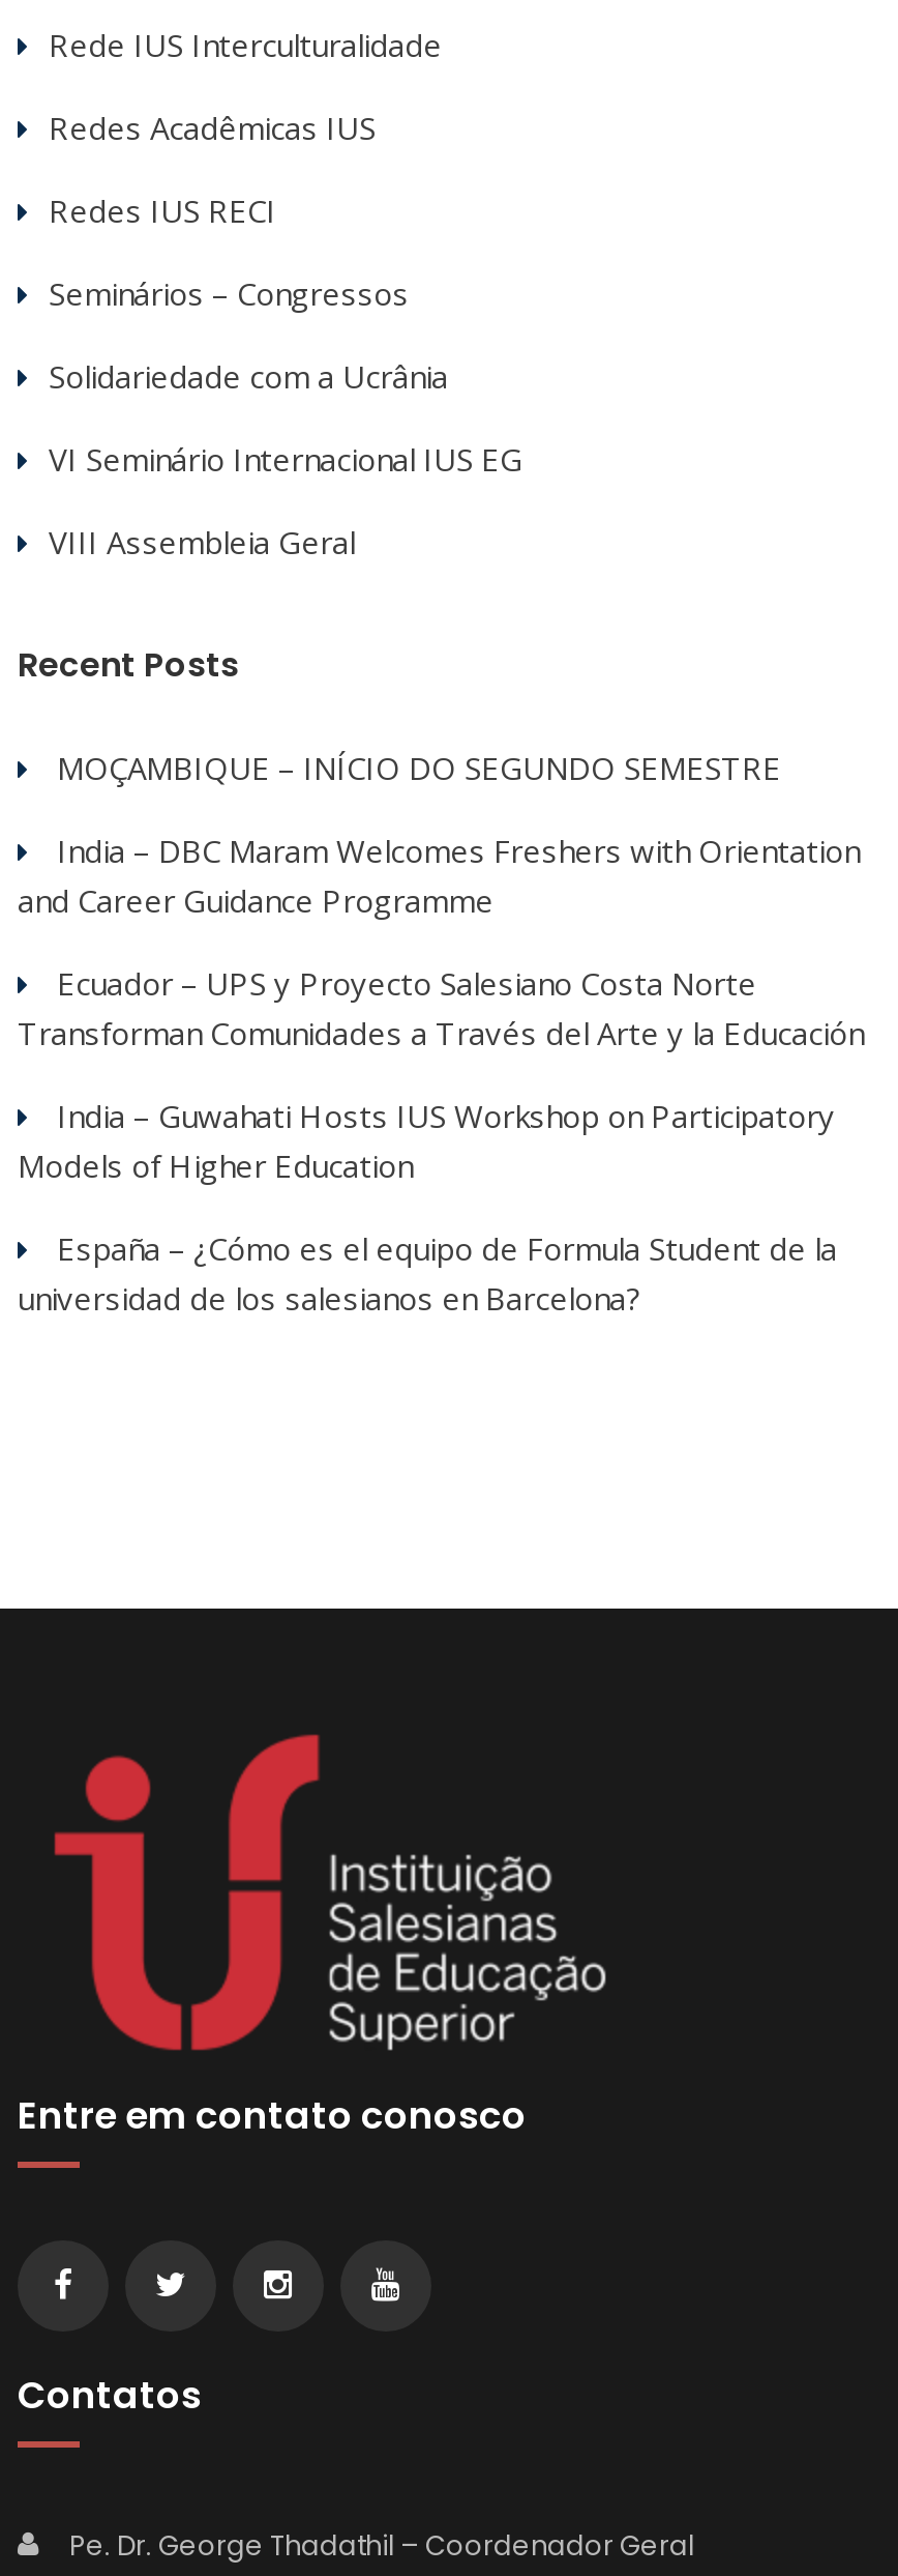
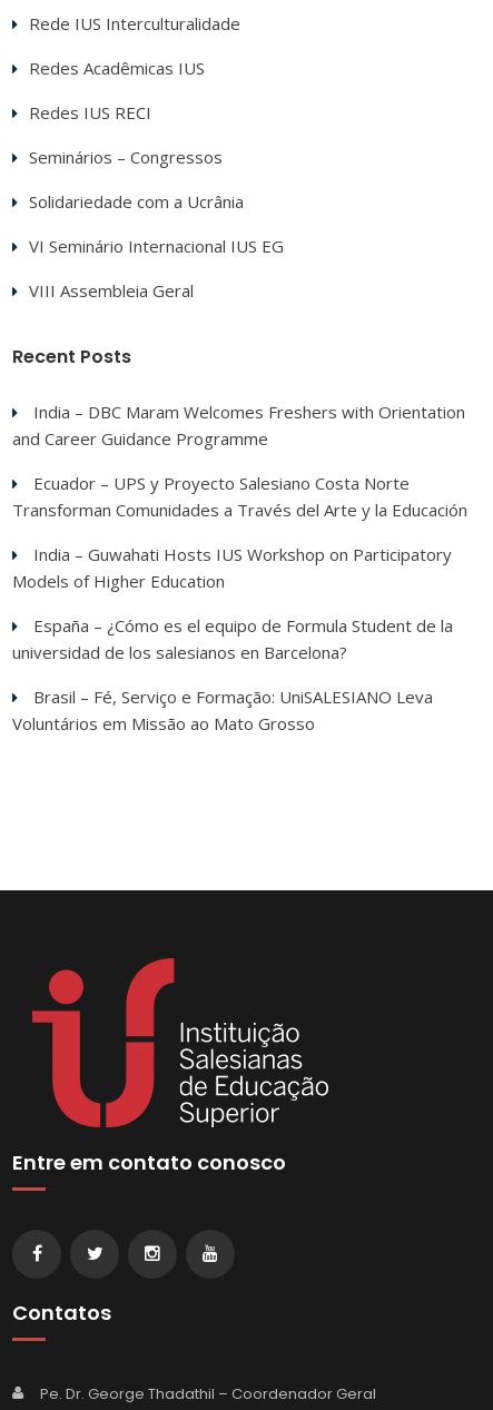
[57,746,781,788] MOÇAMBIQUE – INÍCIO DO SEGUNDO SEMESTRE -> none
moved [18,829,864,1318] -> [12,400,467,663]: India – DBC Maram Welcomes Freshers with Orientation | and Career Guidance Programme | Ecuador – UPS y Proyecto Salesiano Costa Norte | Transforman Comunidades a Través del Arte y la Educación | India – Guwahati Hosts IUS Workshop on Participatory | Models of Higher Education | España – ¿Cómo es el equipo de Formula Student de la | universidad de los salesianos en Barcelona?
none -> [12,685,433,734] Brasil – Fé, Serviço e Formação: UniSALESIANO Leva | Voluntários em Missão ao Mato Grosso

